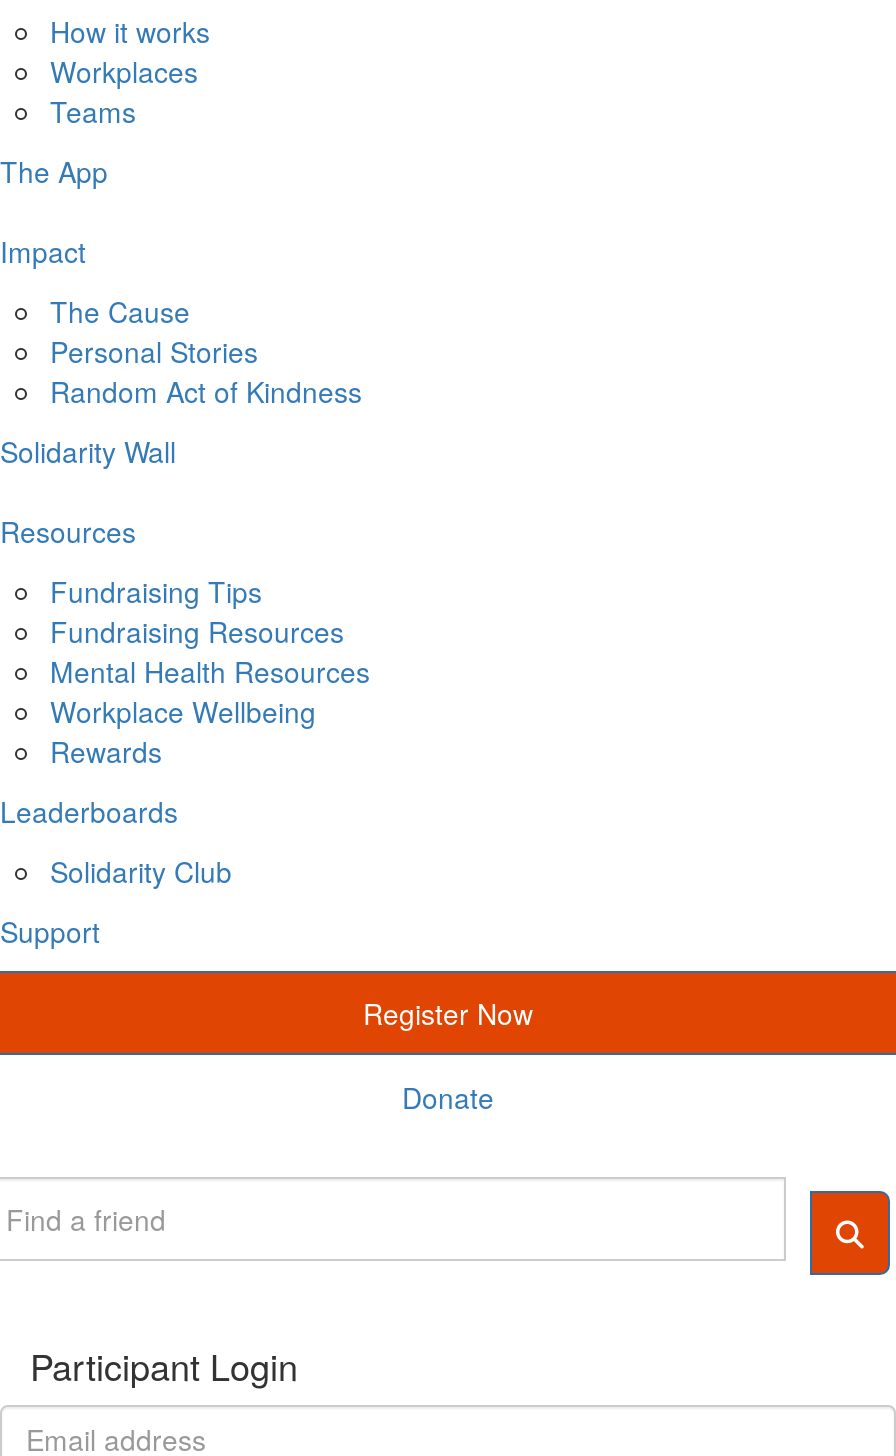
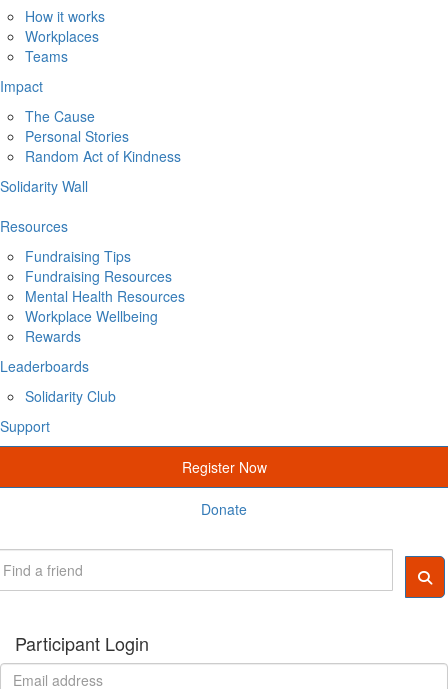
[0,150,108,190] The App -> none

